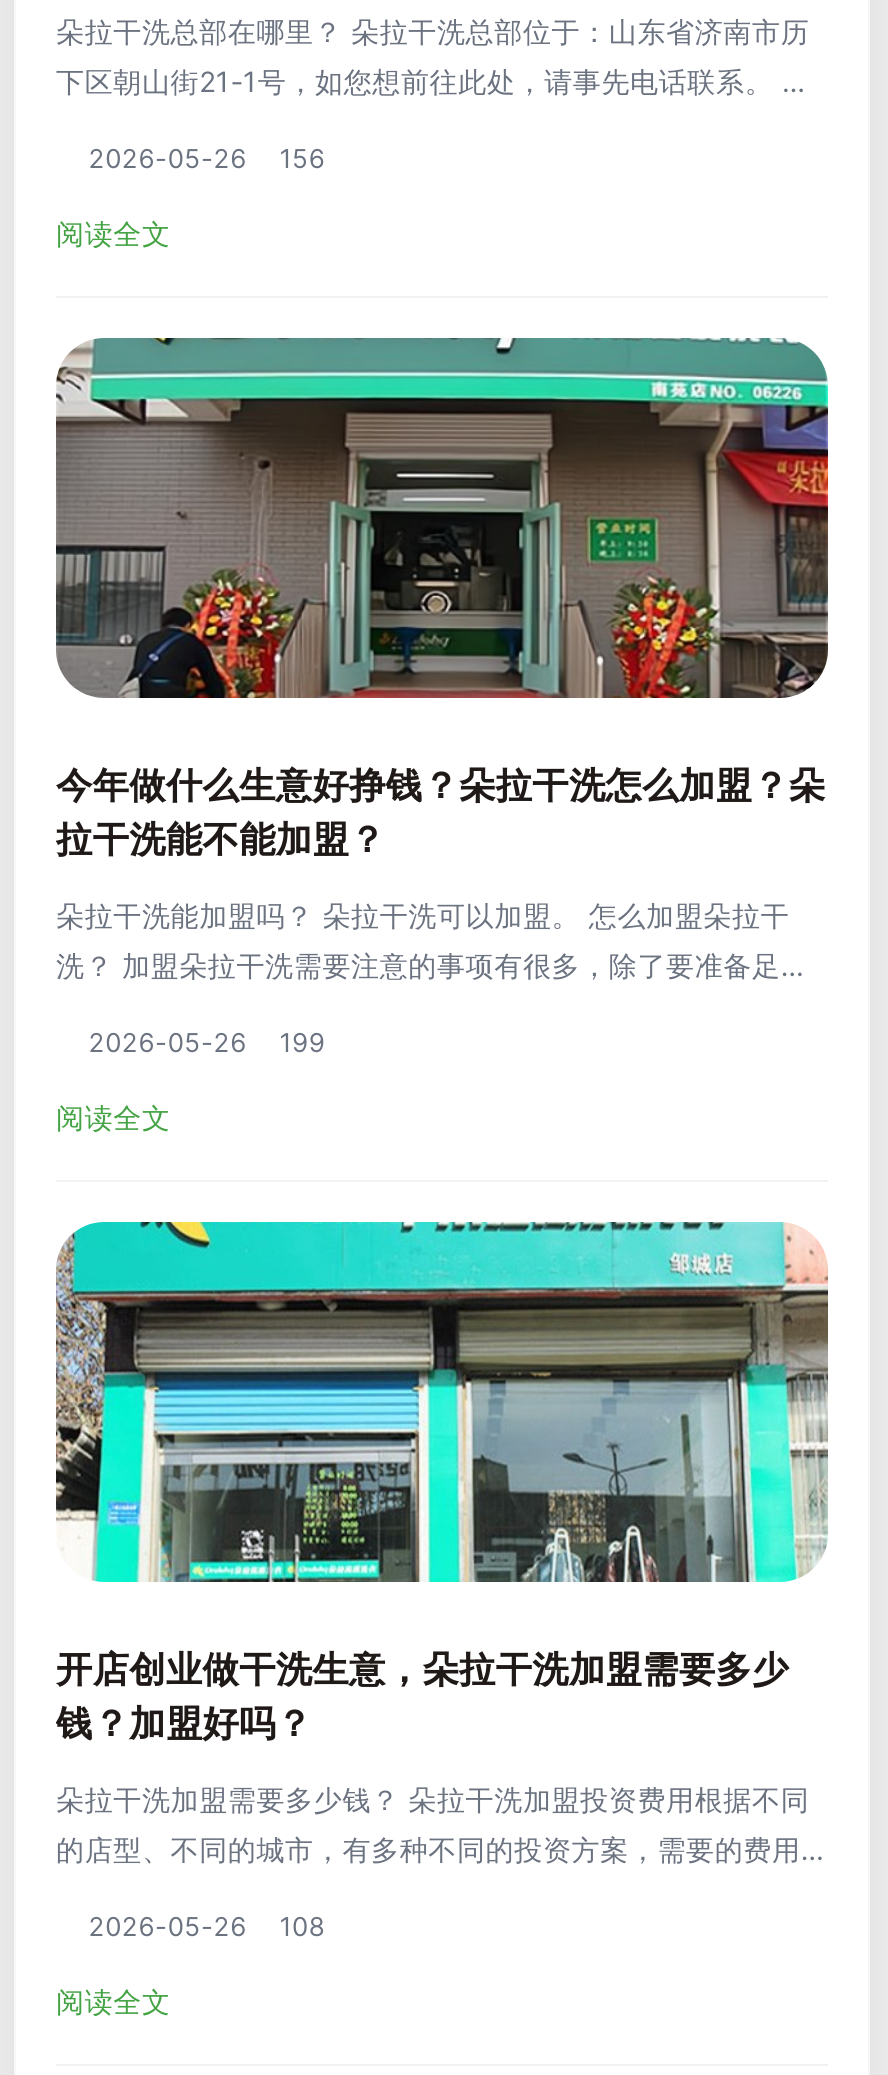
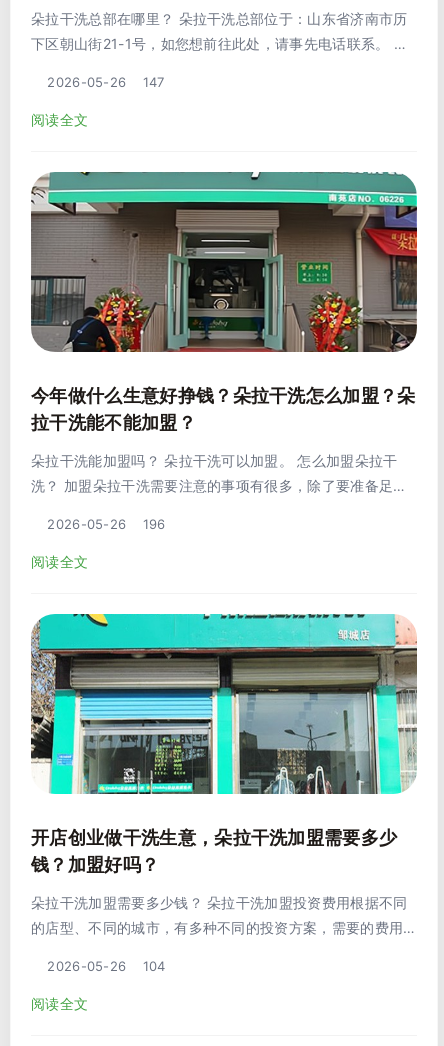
[88,142,325,174] 2026-05-26 156 -> [47,74,165,90] 2026-05-26 147
[88,1026,325,1058] 2026-05-26 199 -> [47,516,166,532] 2026-05-26 196
[88,1910,325,1942] 2026-05-26 108 -> [47,958,166,974] 2026-05-26 104

